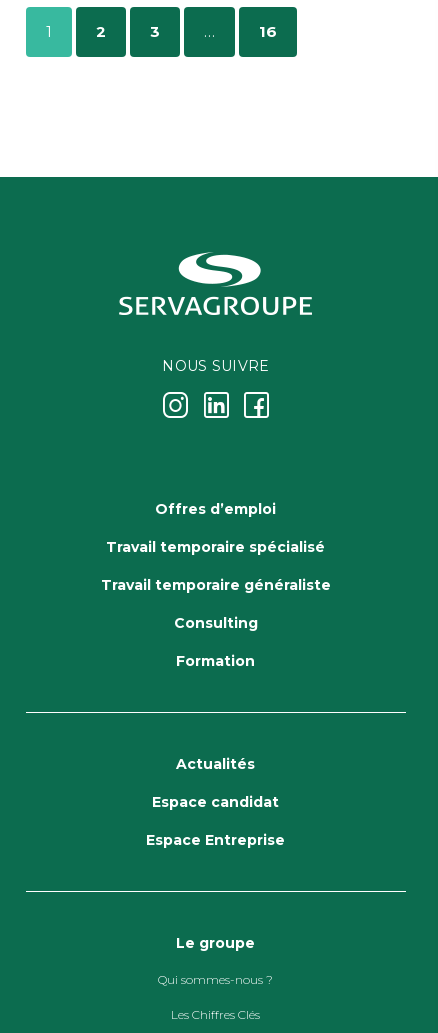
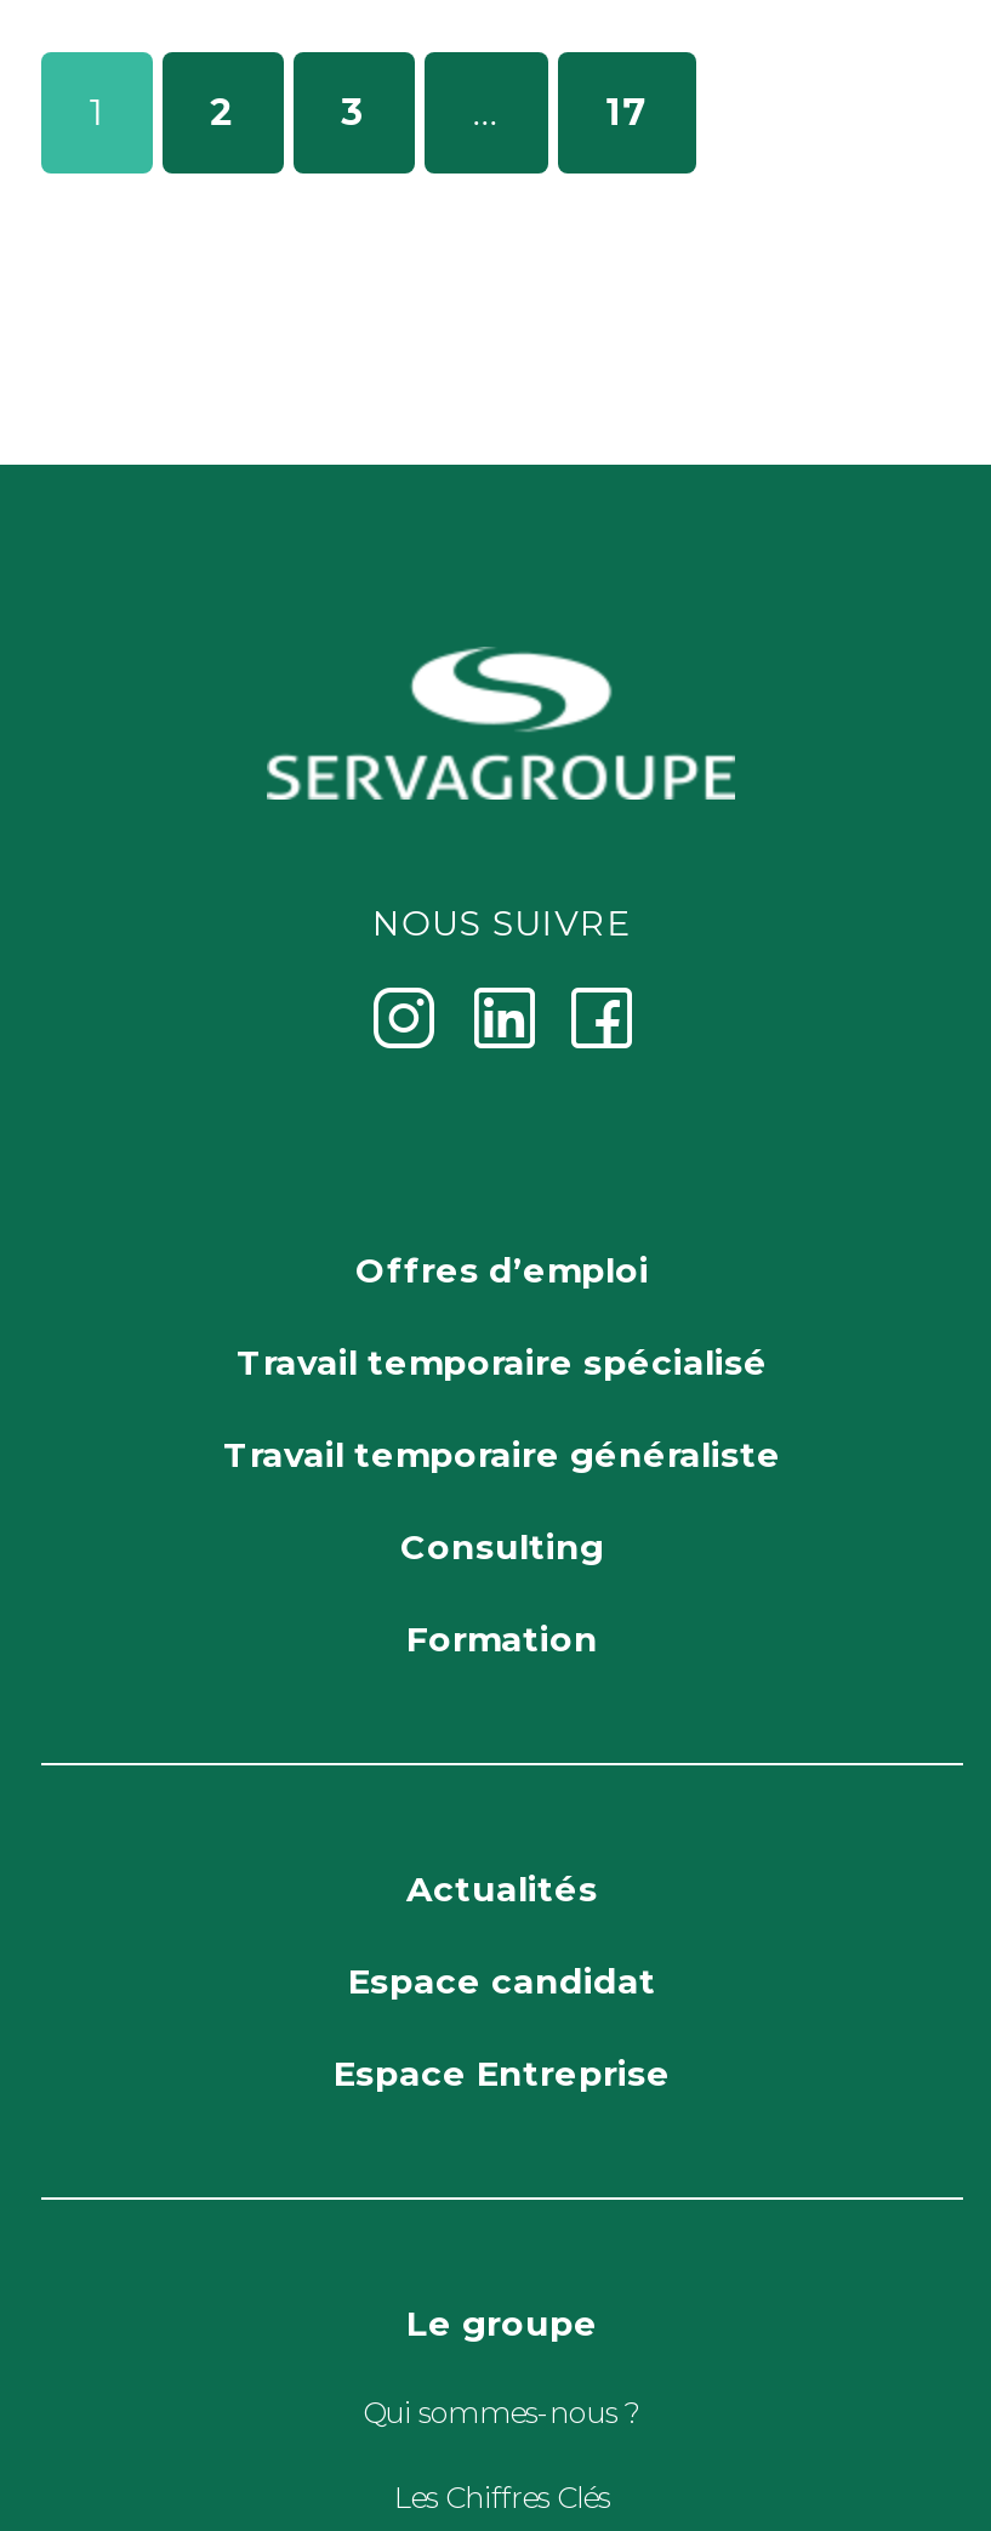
[259,22,277,41] 16 -> [606,88,647,134] 17

